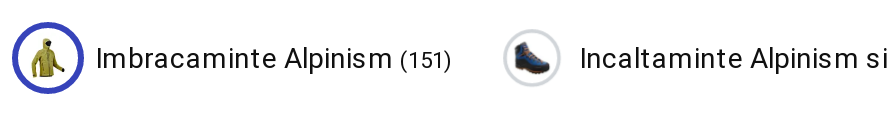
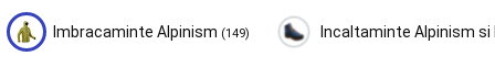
[96,42,452,74] Imbracaminte Alpinism (151) -> [53,23,250,40] Imbracaminte Alpinism (149)

